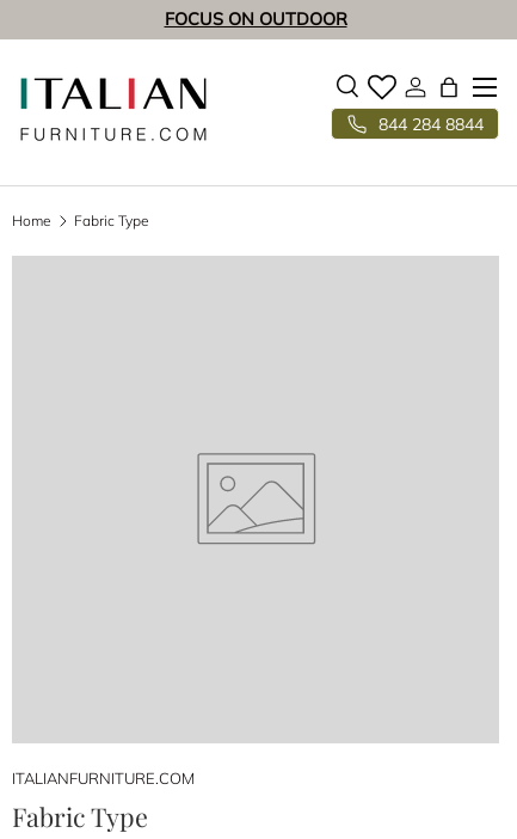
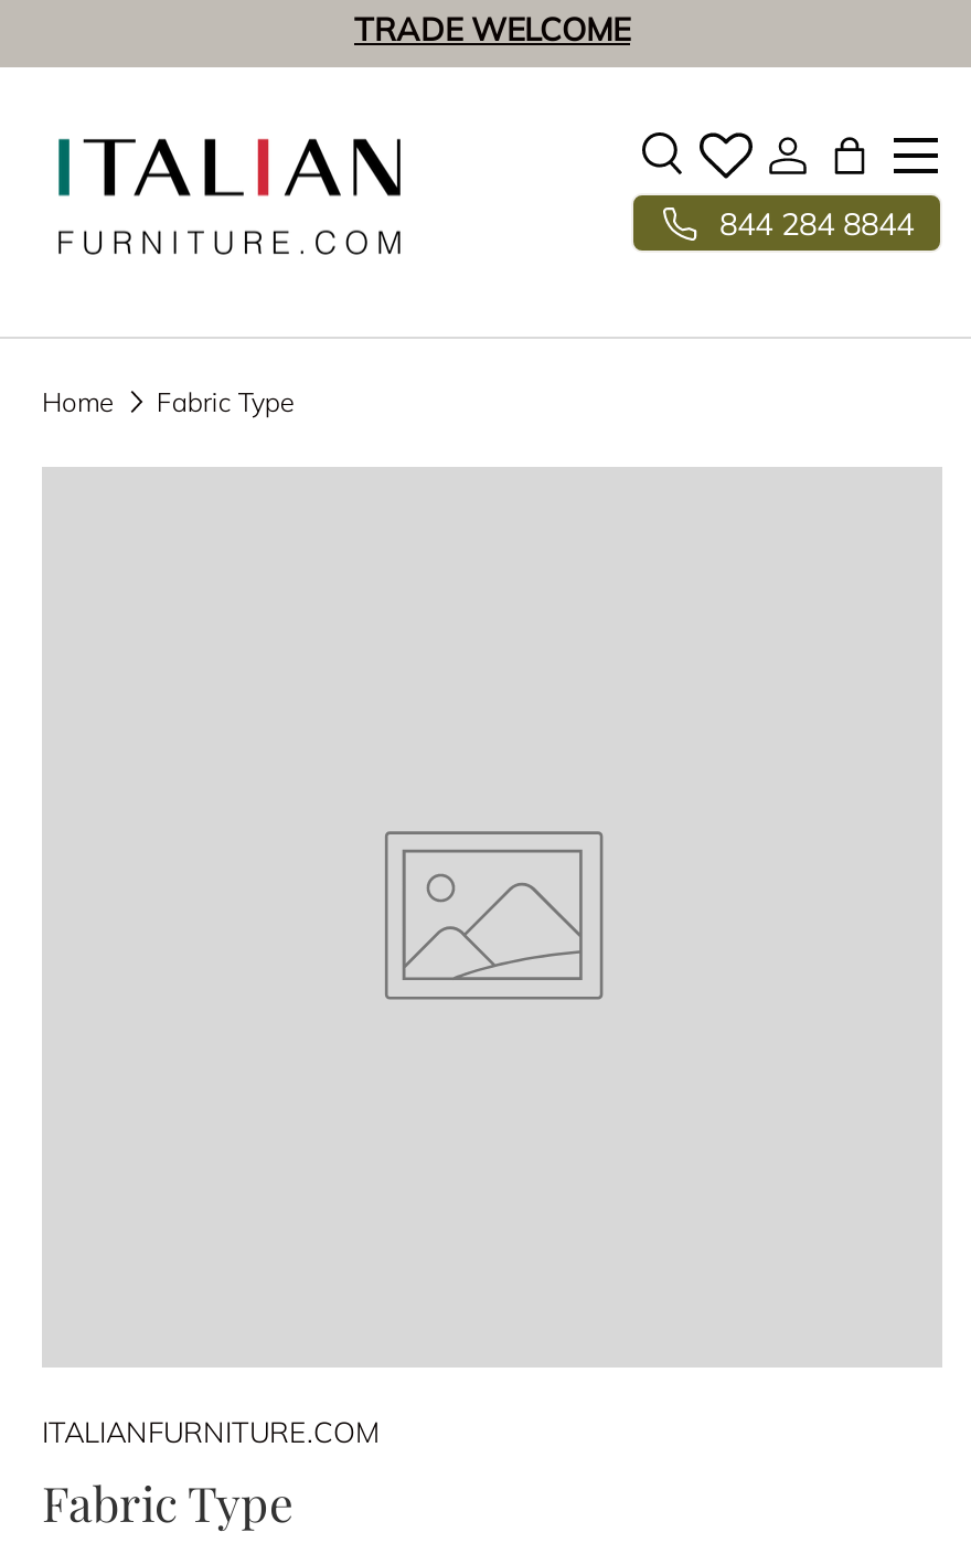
[164,8,347,30] FOCUS ON OUTDOOR -> [354,10,630,50] TRADE WELCOME

